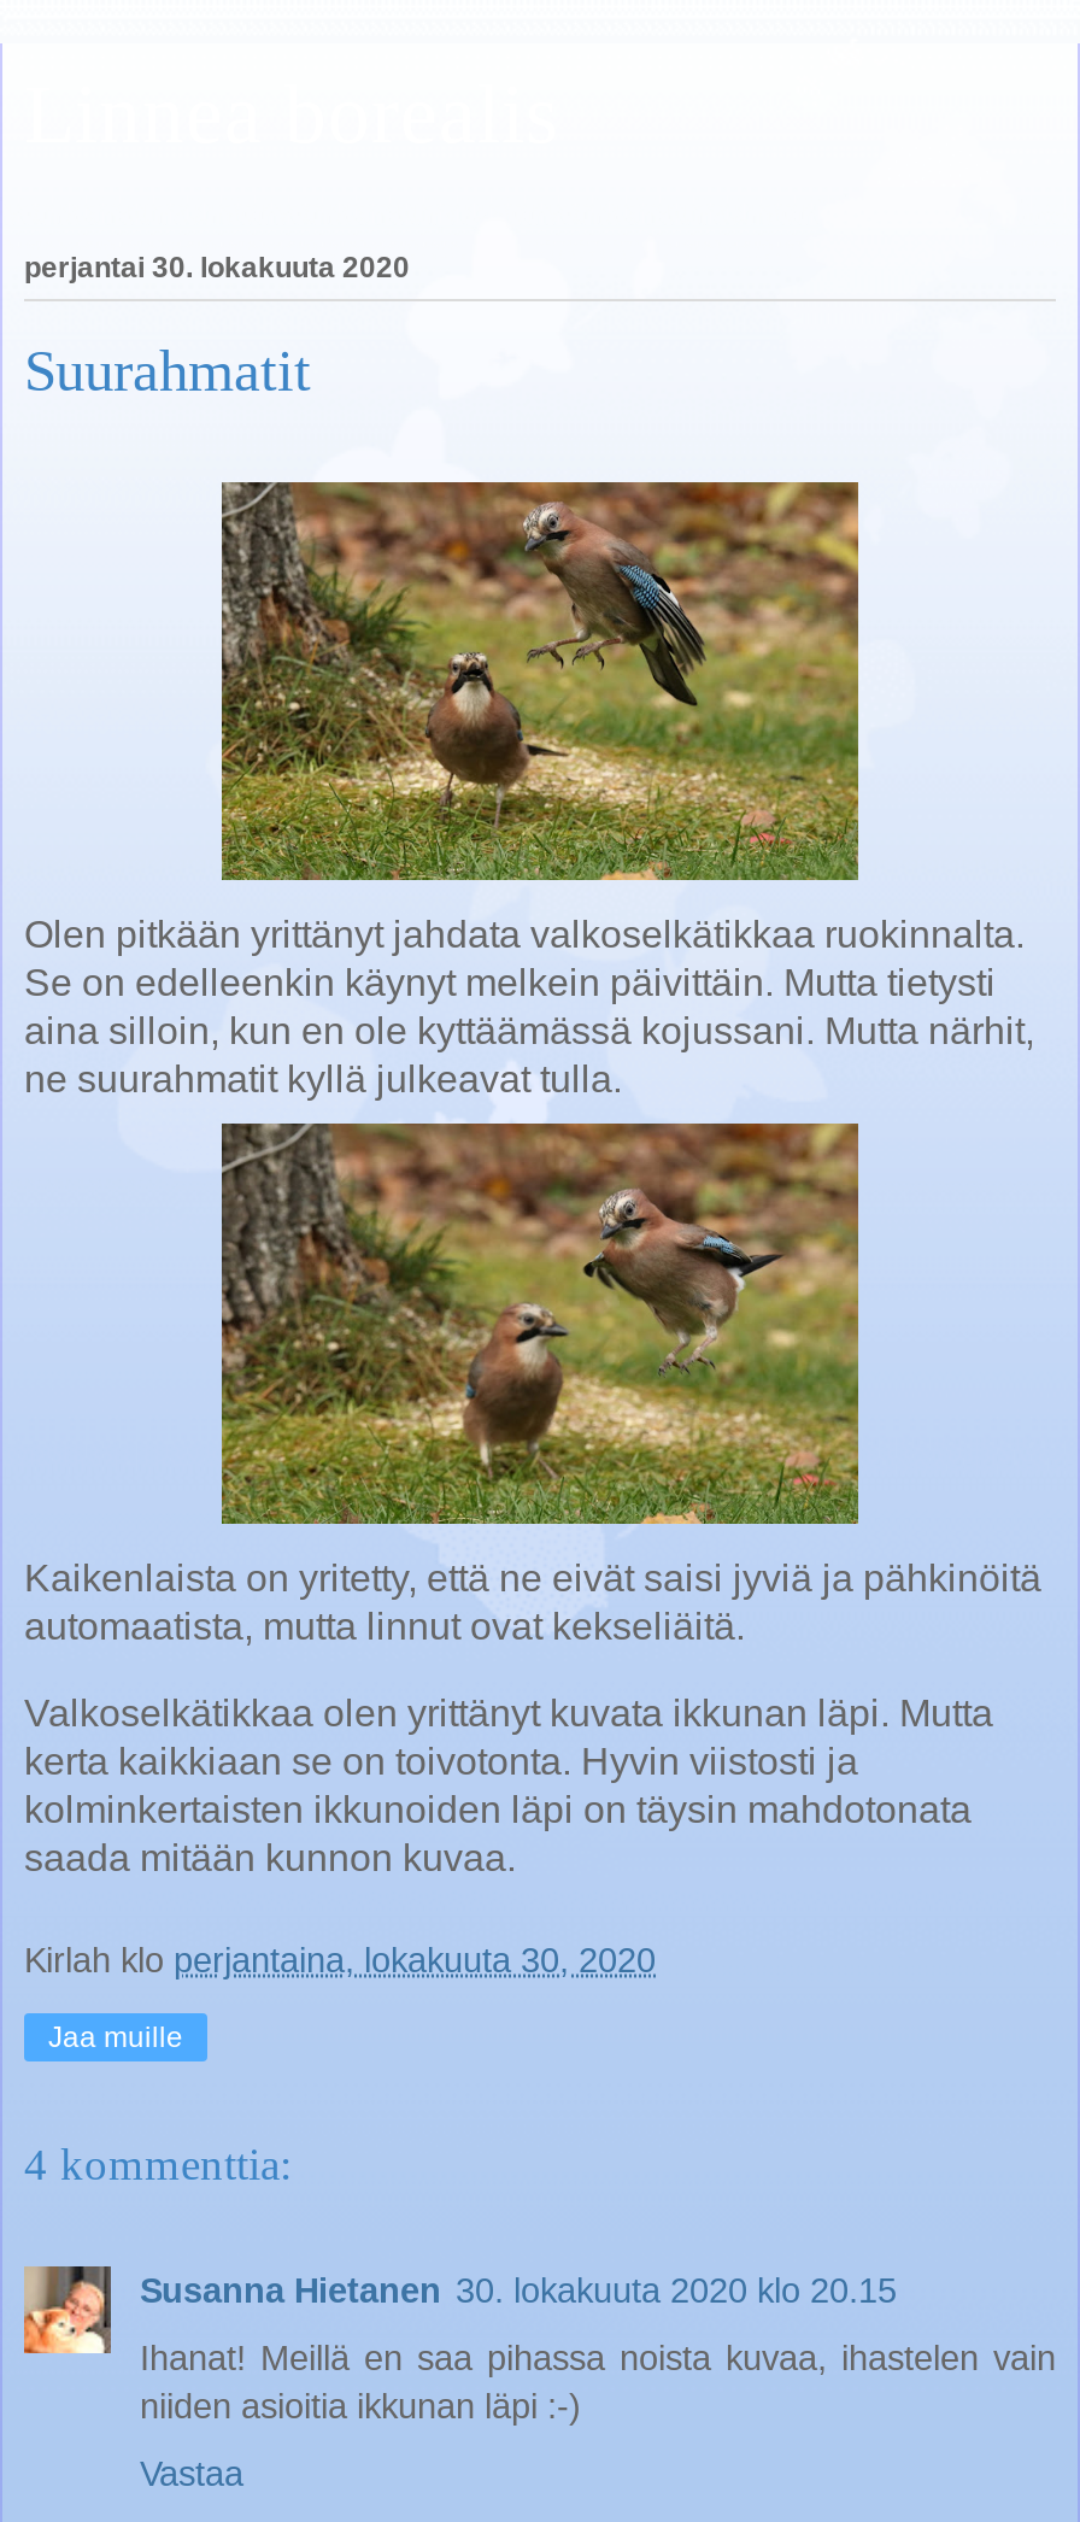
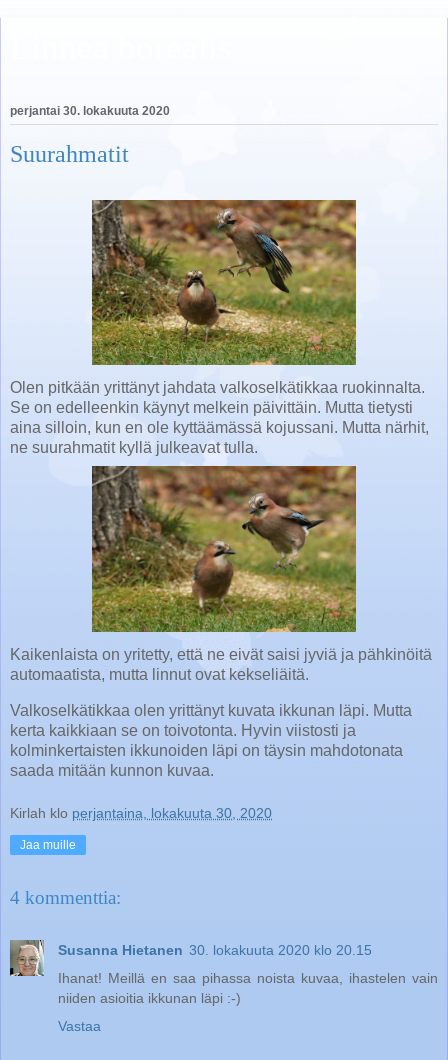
[22,2266,113,2356] [image] -> [9,940,46,977] [image]

